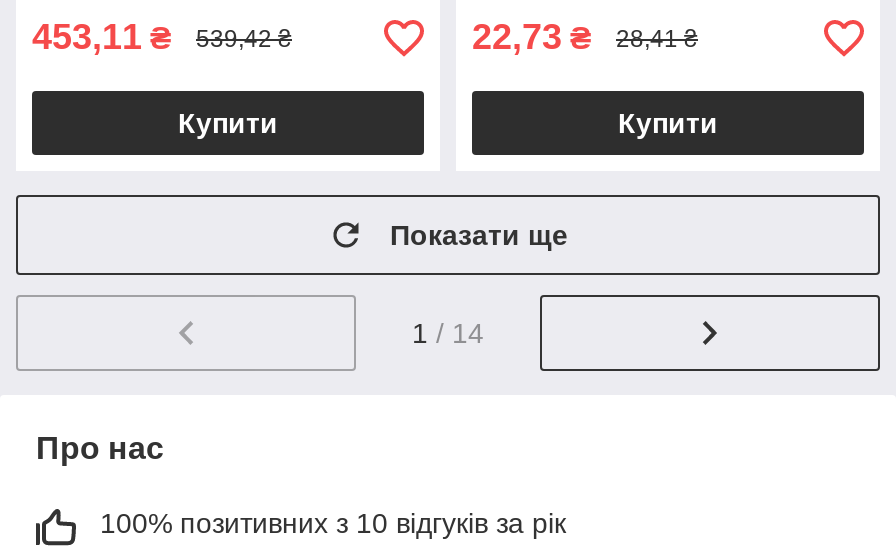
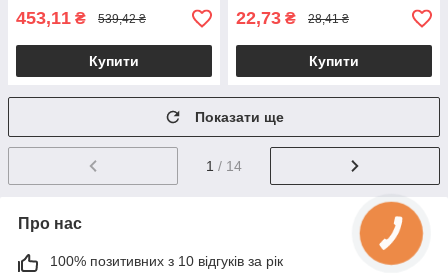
none -> [358,200,424,266] [image]

